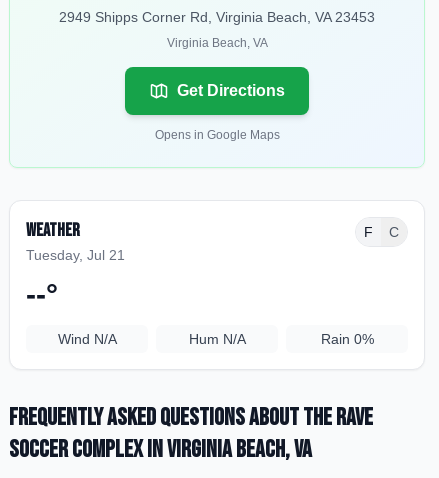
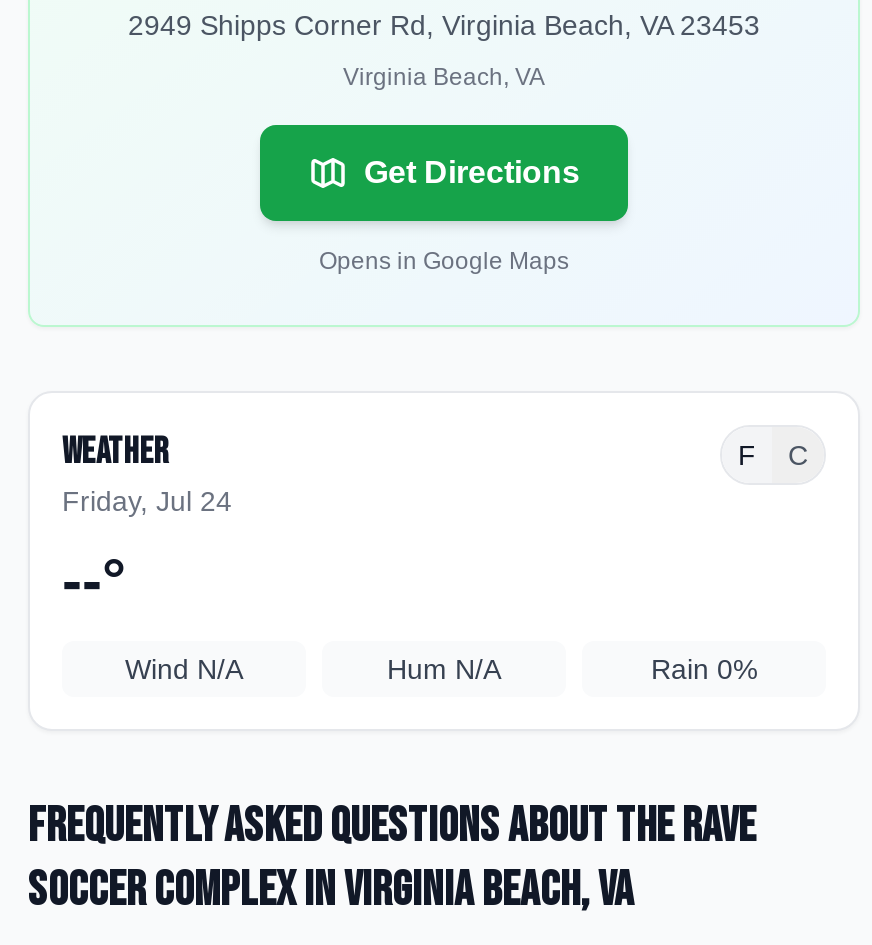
[26,247,125,263] Tuesday, Jul 21 -> [62,485,232,517] Friday, Jul 24

